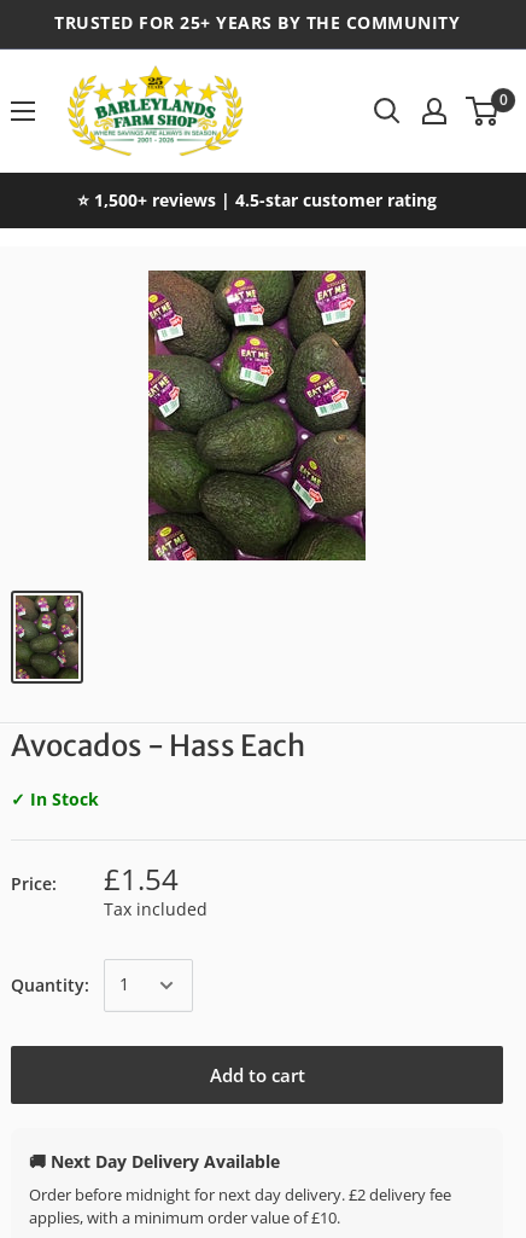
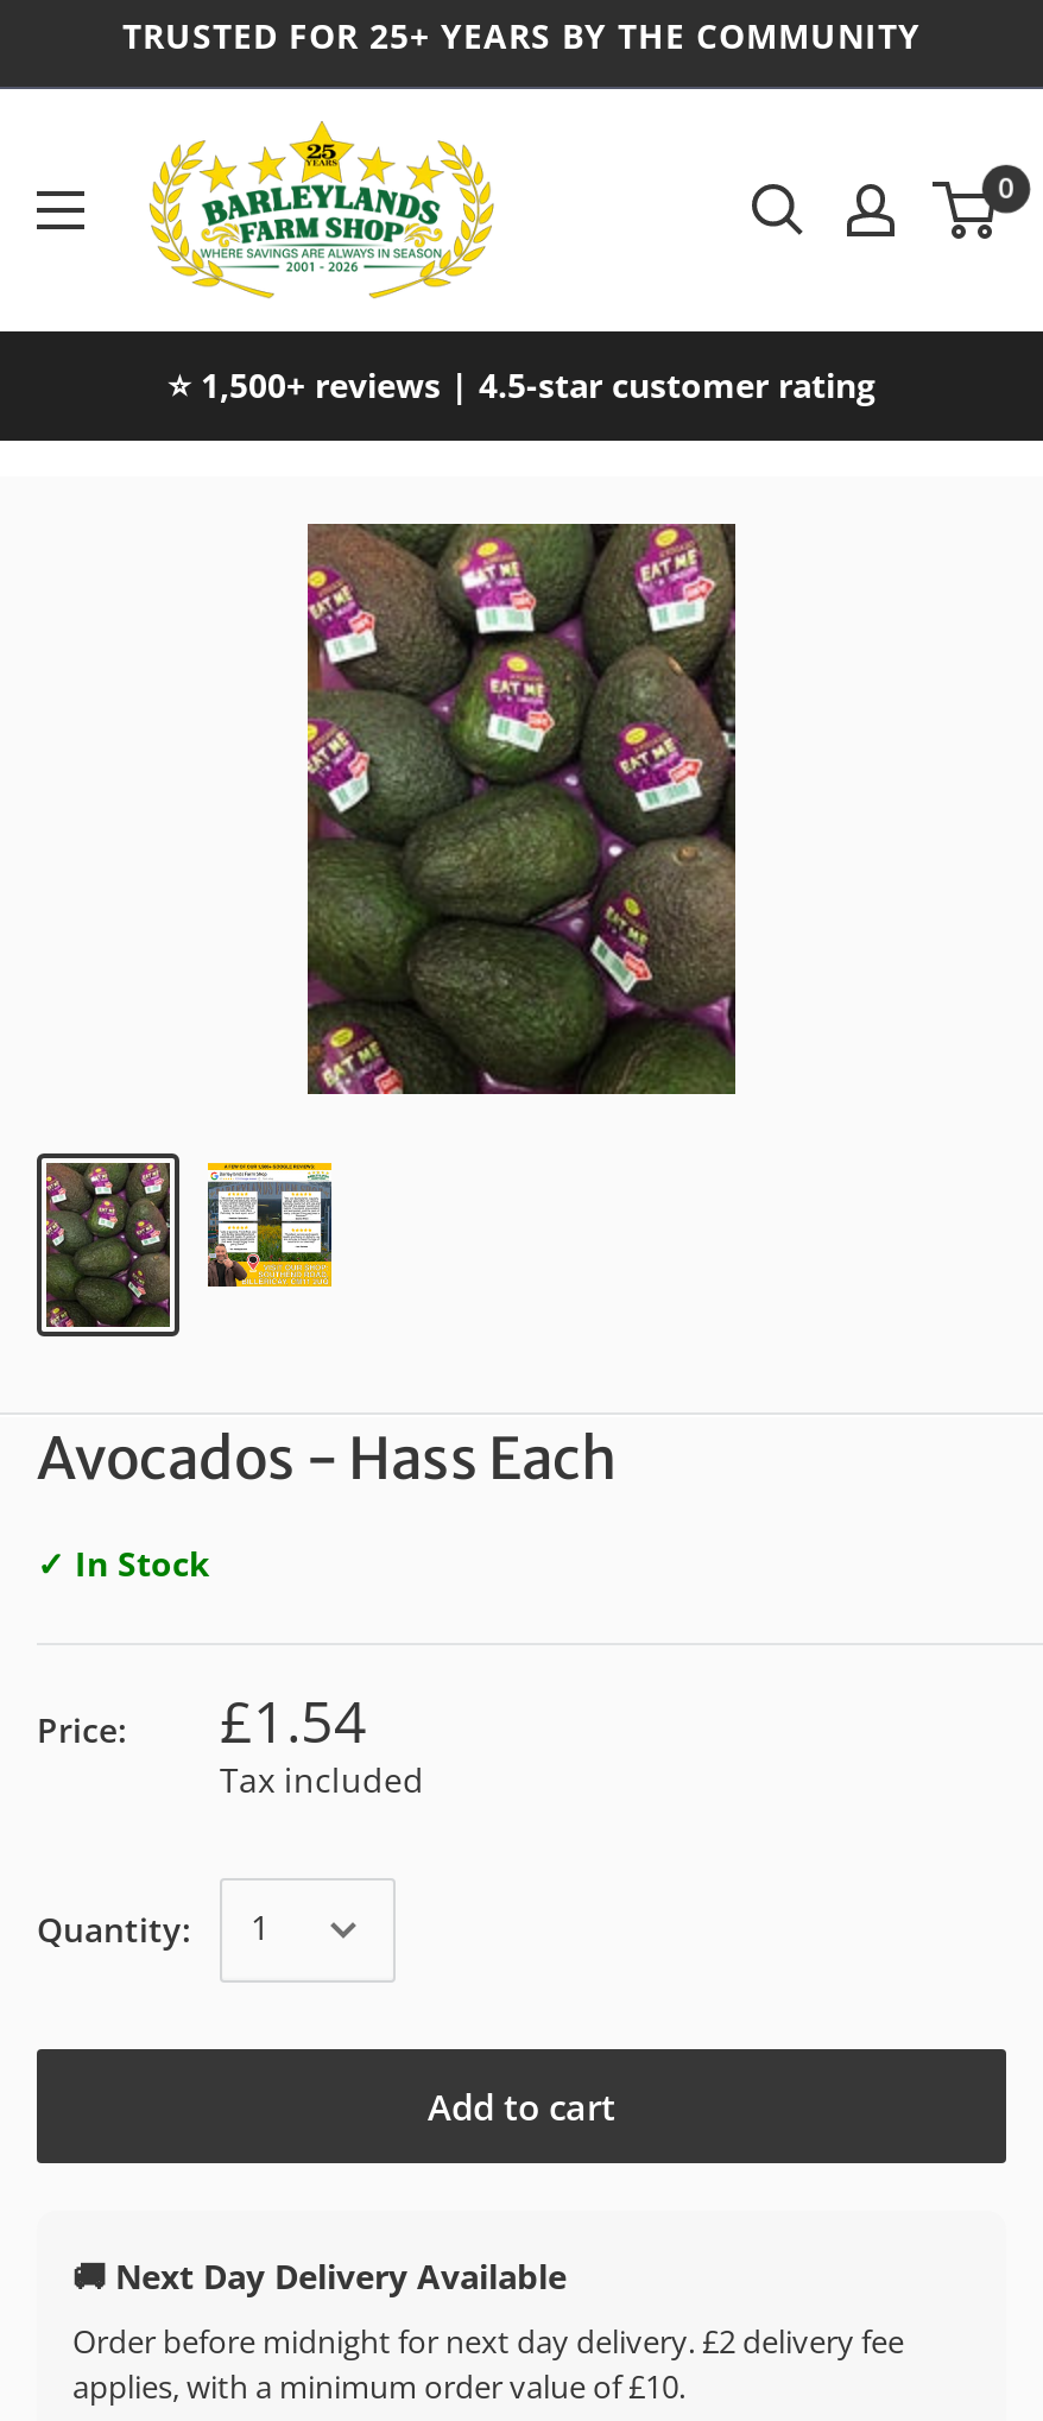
none -> [206,1161,334,1289] [image]

